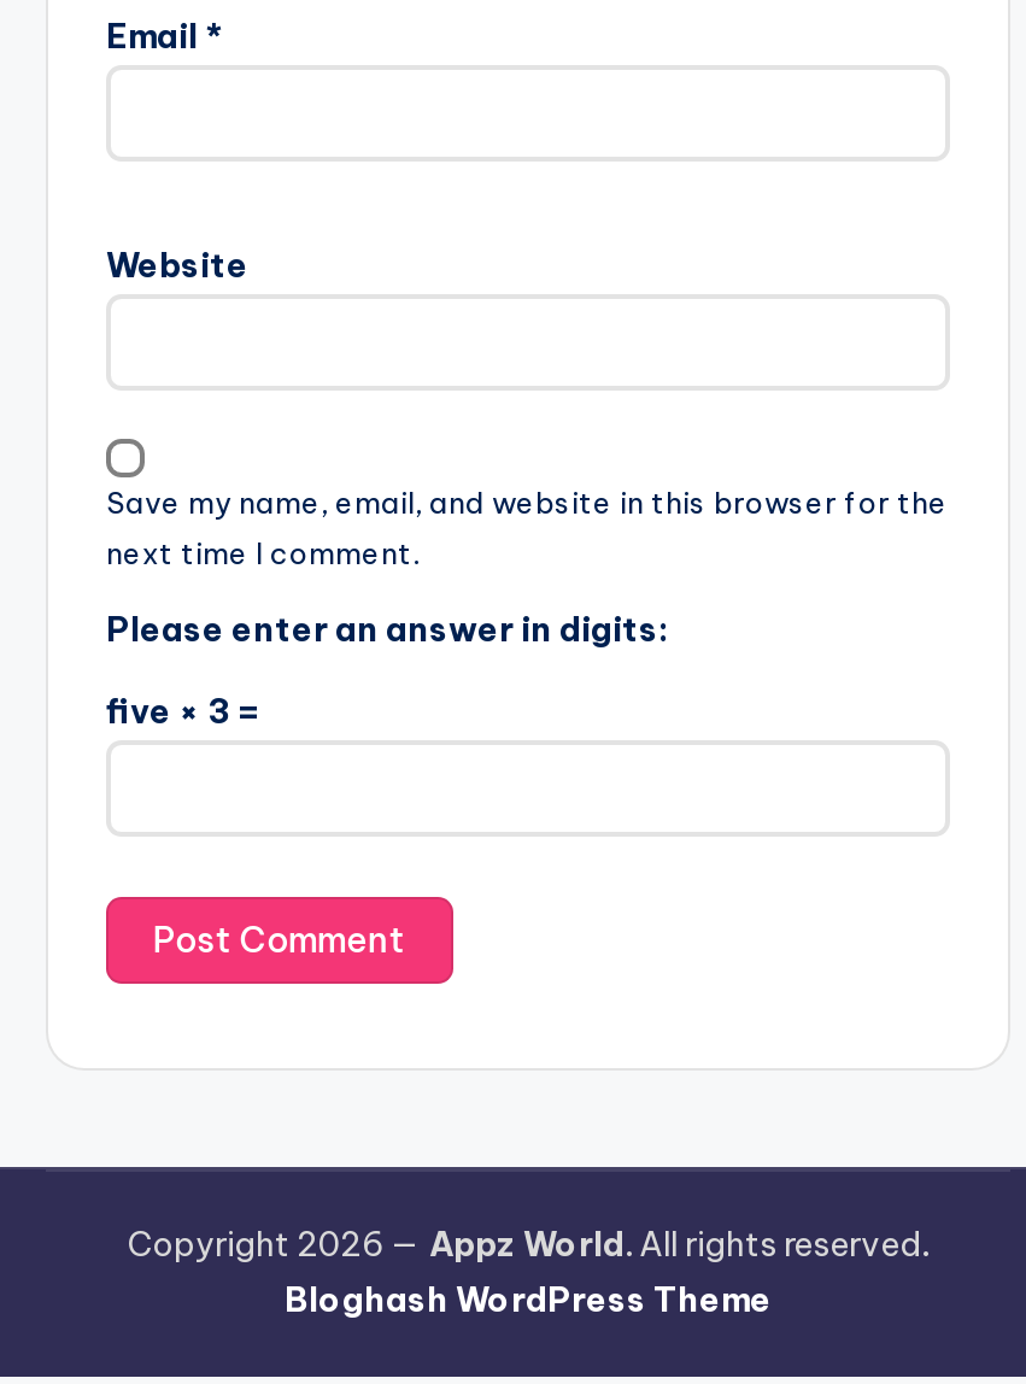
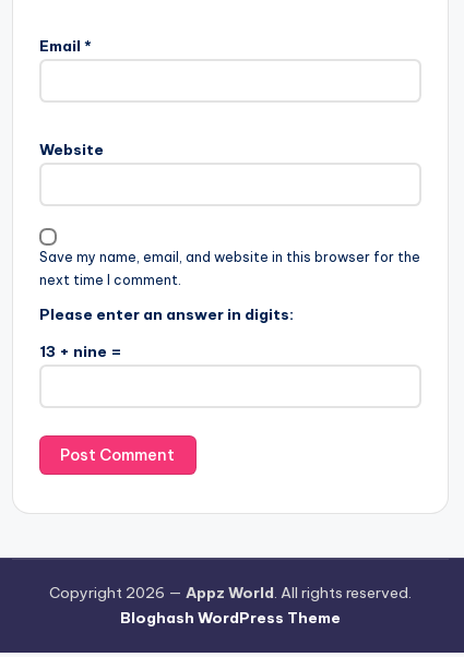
[106,690,263,734] five × 3 = -> [39,342,122,362] 13 + nine =

